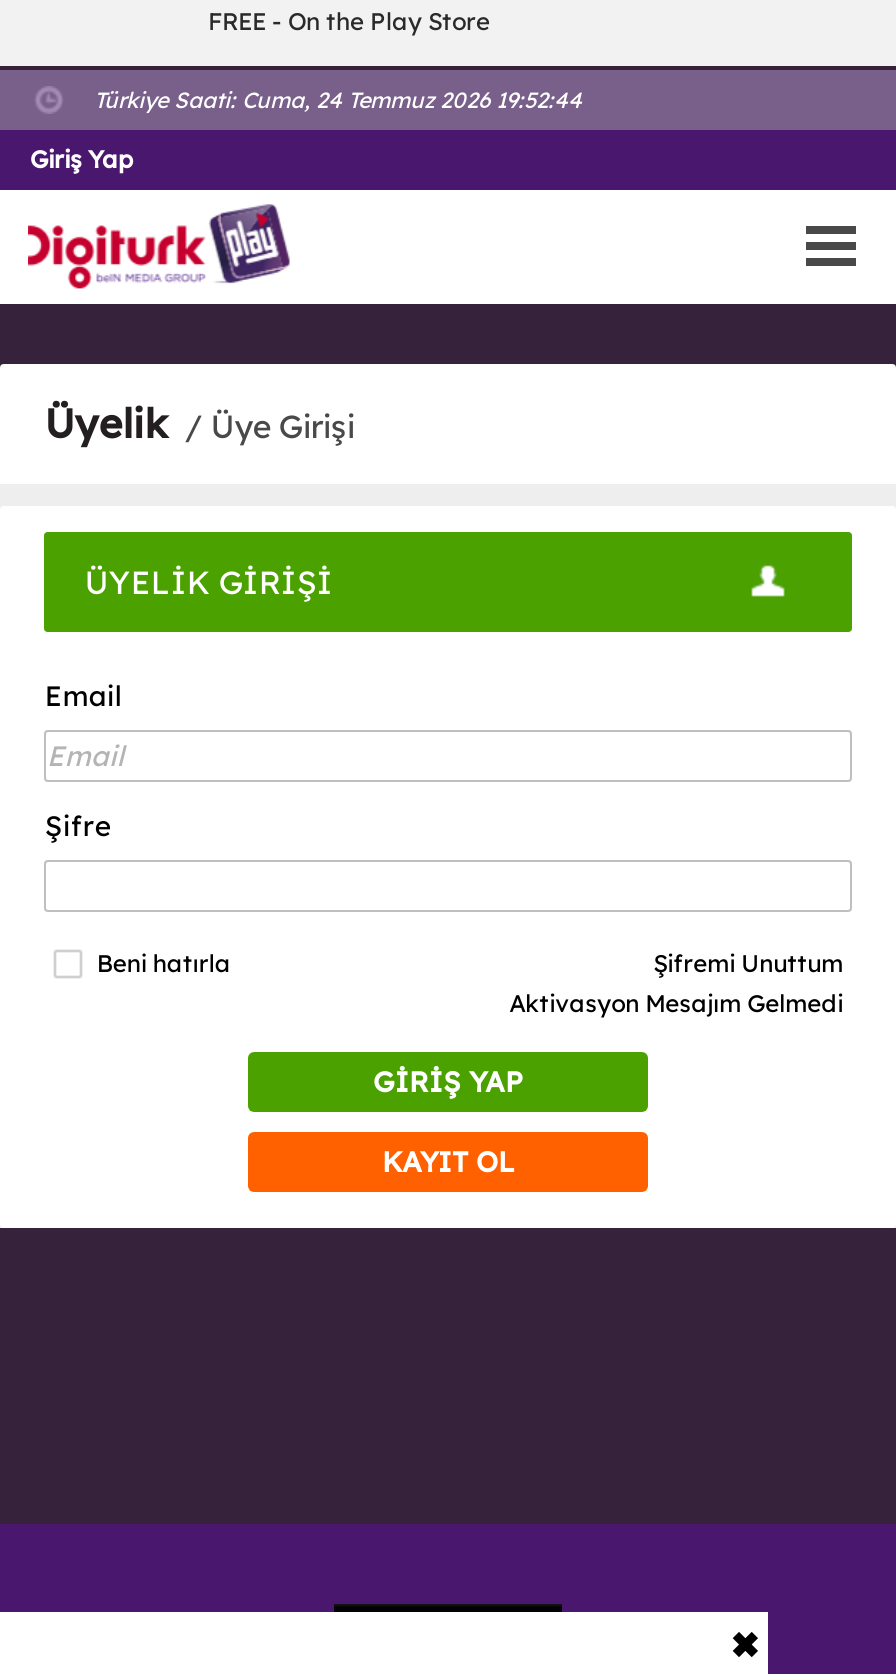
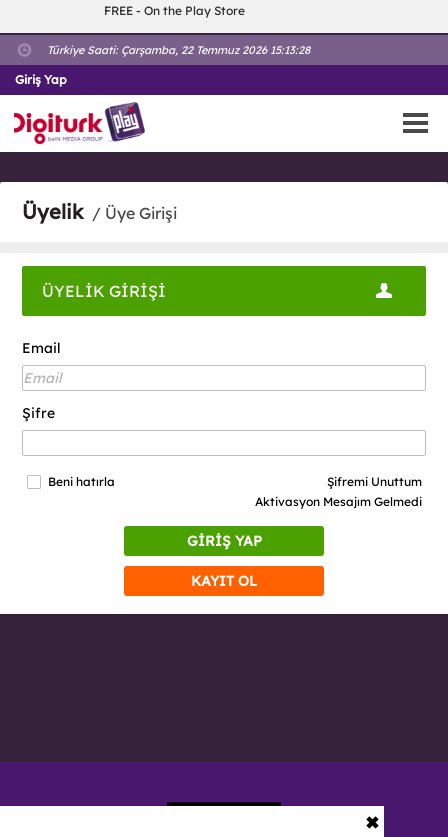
[94,86,582,114] Türkiye Saati: Cuma, 24 Temmuz 2026 19:52:44 -> [47,43,310,57] Türkiye Saati: Çarşamba, 22 Temmuz 2026 15:13:28

